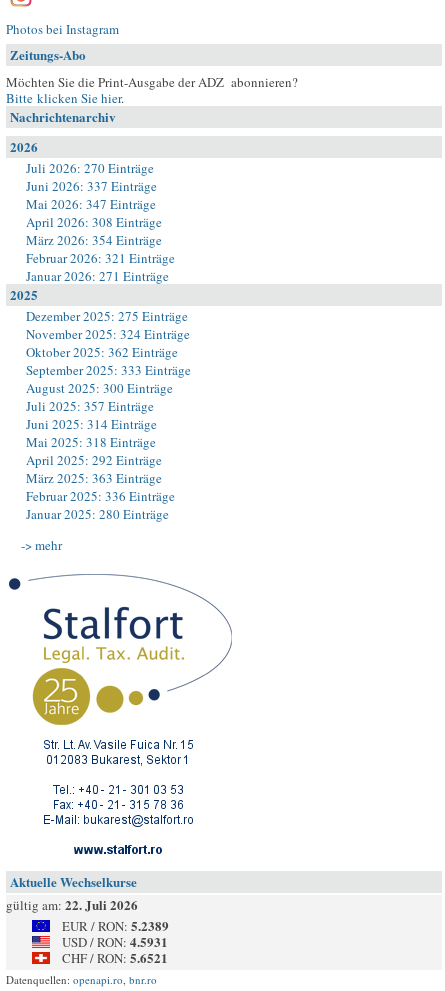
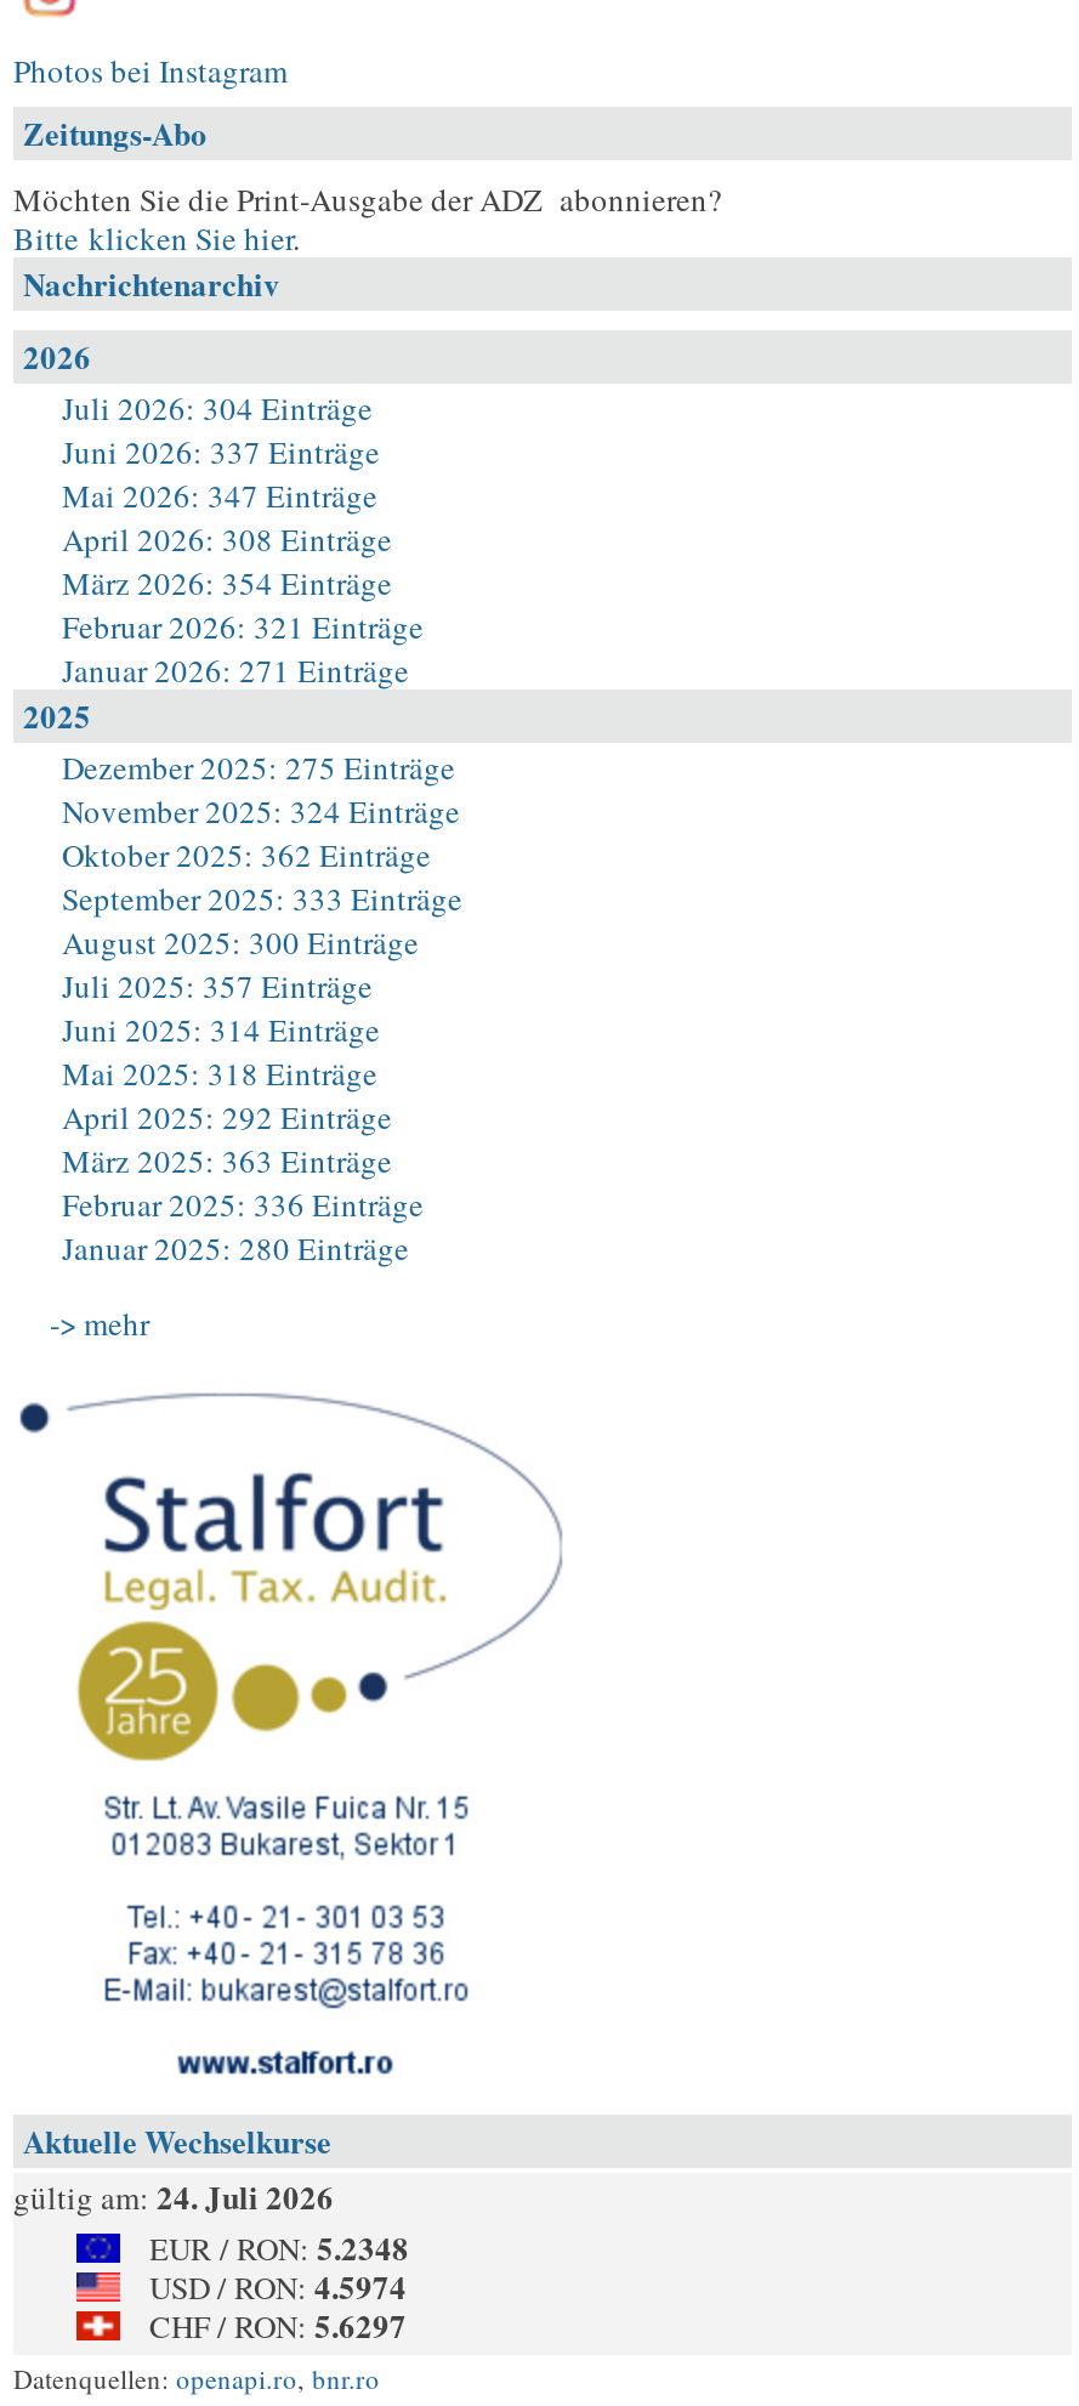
[26,159,154,177] Juli 2026: 270 Einträge -> [62,386,373,430] Juli 2026: 304 Einträge
[6,895,138,914] gültig am: 22. Juli 2026 -> [13,2173,334,2219] gültig am: 24. Juli 2026
[62,916,169,935] EUR / RON: 5.2389 -> [149,2224,409,2270] EUR / RON: 5.2348
[62,932,168,951] USD / RON: 4.5931 -> [149,2263,407,2309] USD / RON: 4.5974
[62,948,168,967] CHF / RON: 5.6521 -> [149,2302,407,2348] CHF / RON: 5.6297

